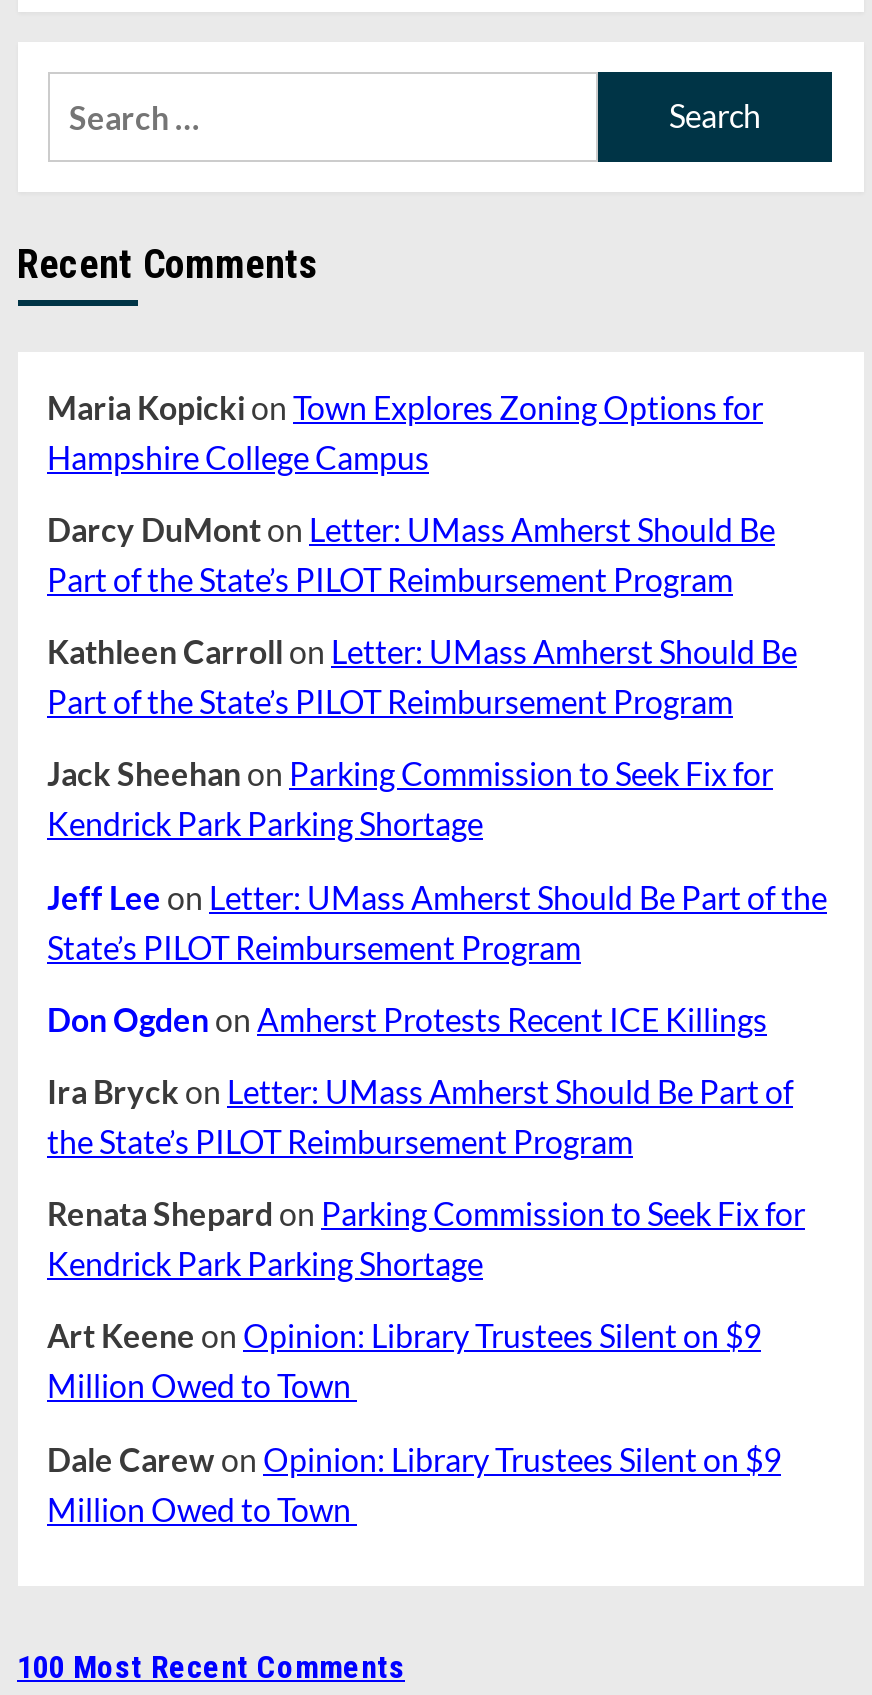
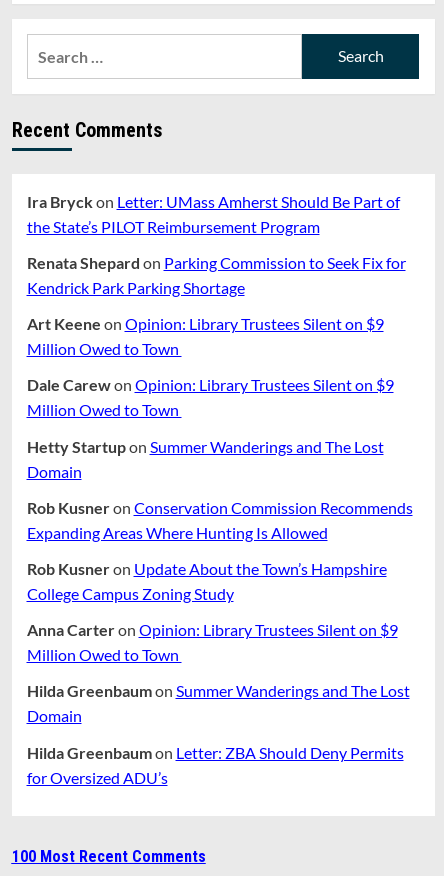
[47,388,827,1038] Maria Kopicki on Town Explores Zoning Options for | Hampshire College Campus | Darcy DuMont on Letter: UMass Amherst Should Be | Part of the State’s PILOT Reimbursement Program | Kathleen Carroll on Letter: UMass Amherst Should Be | Part of the State’s PILOT Reimbursement Program | Jack Sheehan on Parking Commission to Seek Fix for | Kendrick Park Parking Shortage | Jeff Lee on Letter: UMass Amherst Should Be Part of the | State’s PILOT Reimbursement Program | Don Ogden on Amherst Protests Recent ICE Killings -> none
moved [47,1072,805,1527] -> [26,192,405,419]: Ira Bryck on Letter: UMass Amherst Should Be Part of | the State’s PILOT Reimbursement Program | Renata Shepard on Parking Commission to Seek Fix for | Kendrick Park Parking Shortage | Art Keene on Opinion: Library Trustees Silent on $9 | Million Owed to Town | Dale Carew on Opinion: Library Trustees Silent on $9 | Million Owed to Town
none -> [26,437,412,787] Hetty Startup on Summer Wanderings and The Lost | Domain | Rob Kusner on Conservation Commission Recommends | Expanding Areas Where Hunting Is Allowed | Rob Kusner on Update About the Town’s Hampshire | College Campus Zoning Study | Anna Carter on Opinion: Library Trustees Silent on $9 | Million Owed to Town | Hilda Greenbaum on Summer Wanderings and The Lost | Domain | Hilda Greenbaum on Letter: ZBA Should Deny Permits | for Oversized ADU’s

